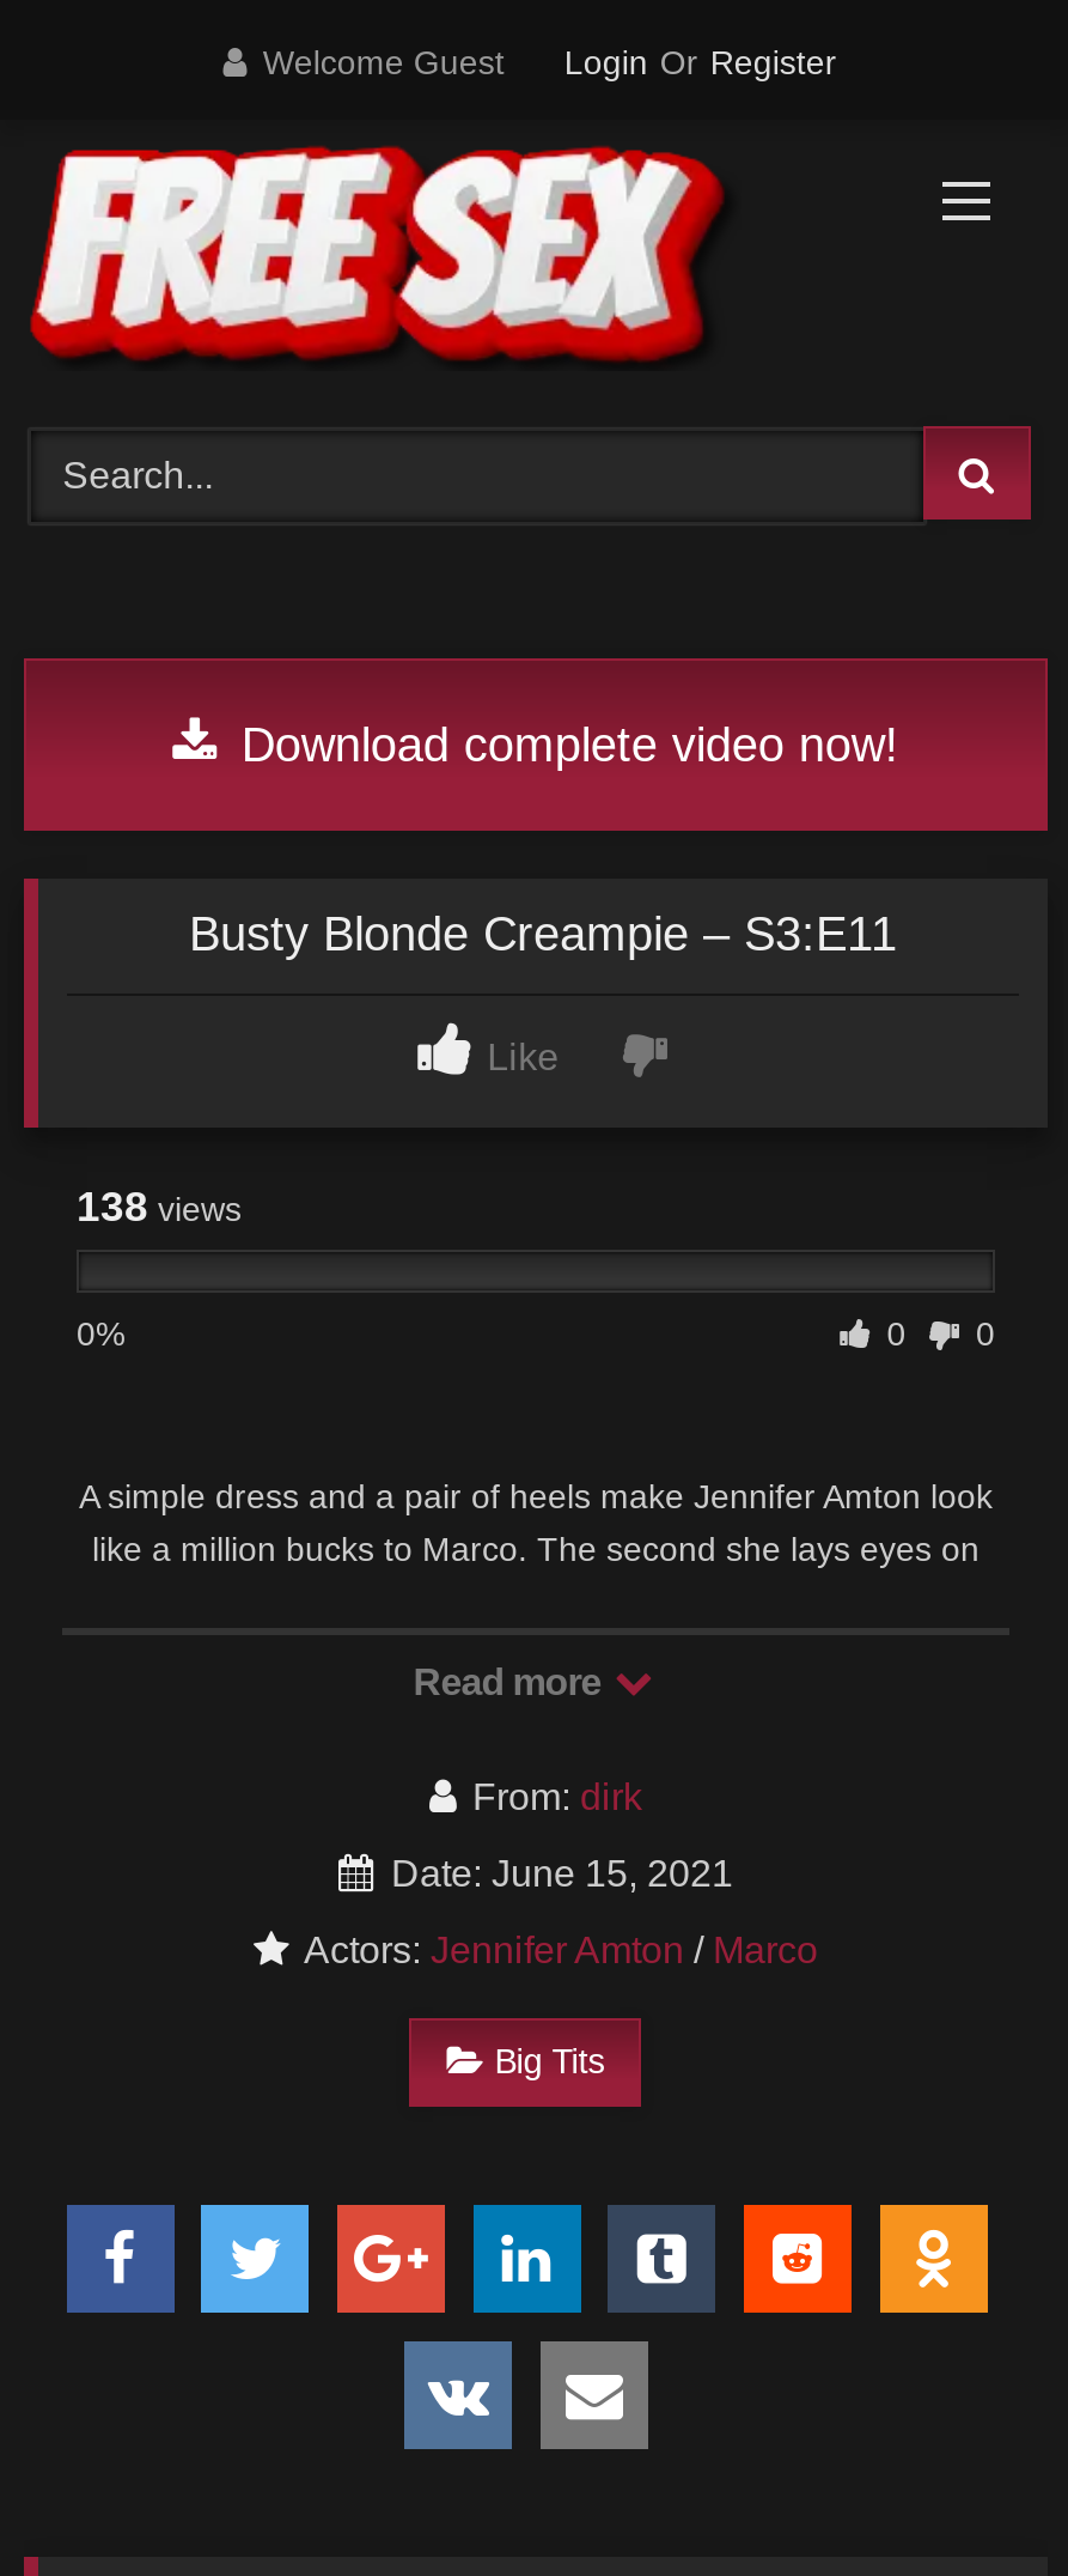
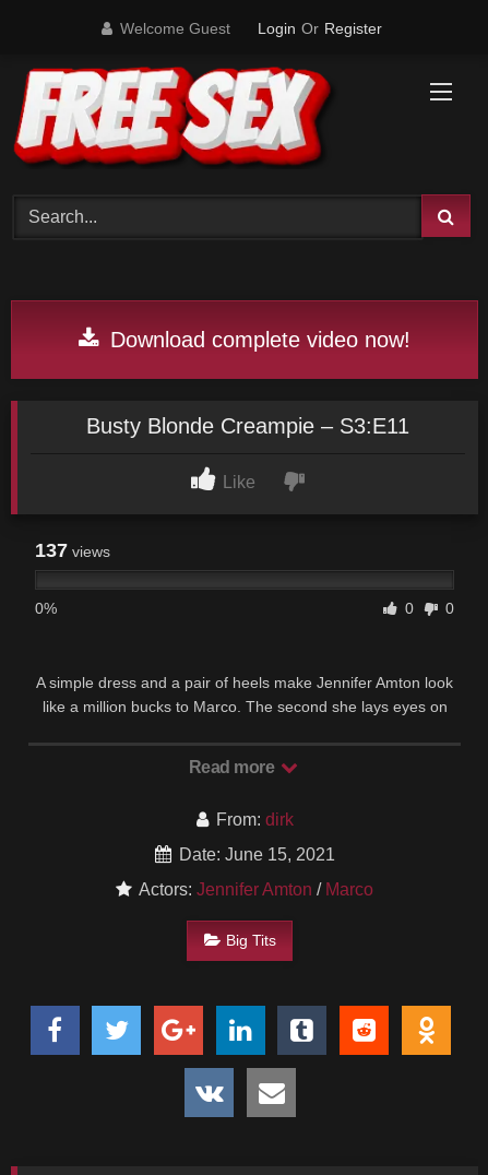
[77,1182,242,1230] 138 views -> [35,539,110,561] 137 views

